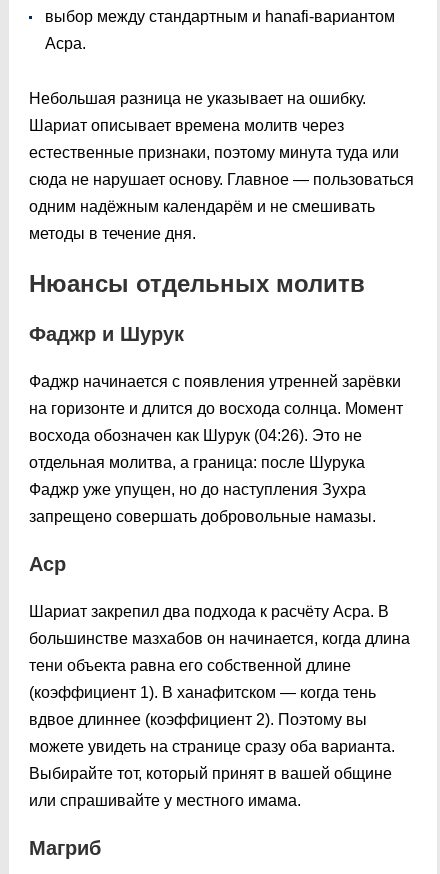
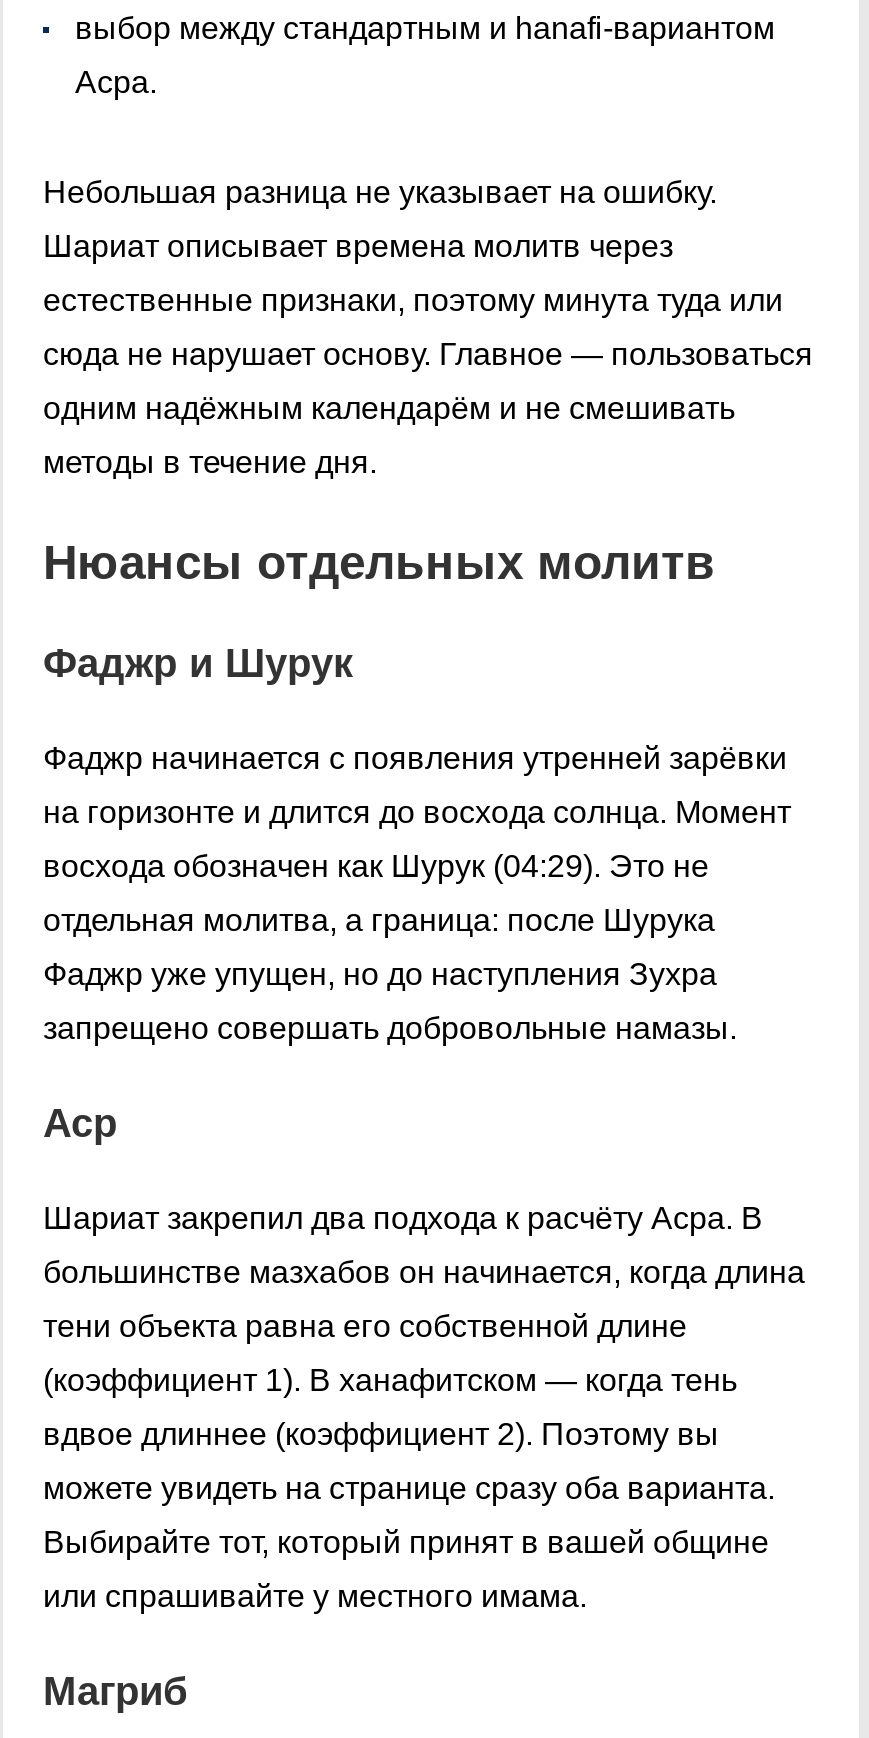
[29,427,362,444] восхода обозначен как Шурук (04:26). Это не -> [43,848,709,882] восхода обозначен как Шурук (04:29). Это не

